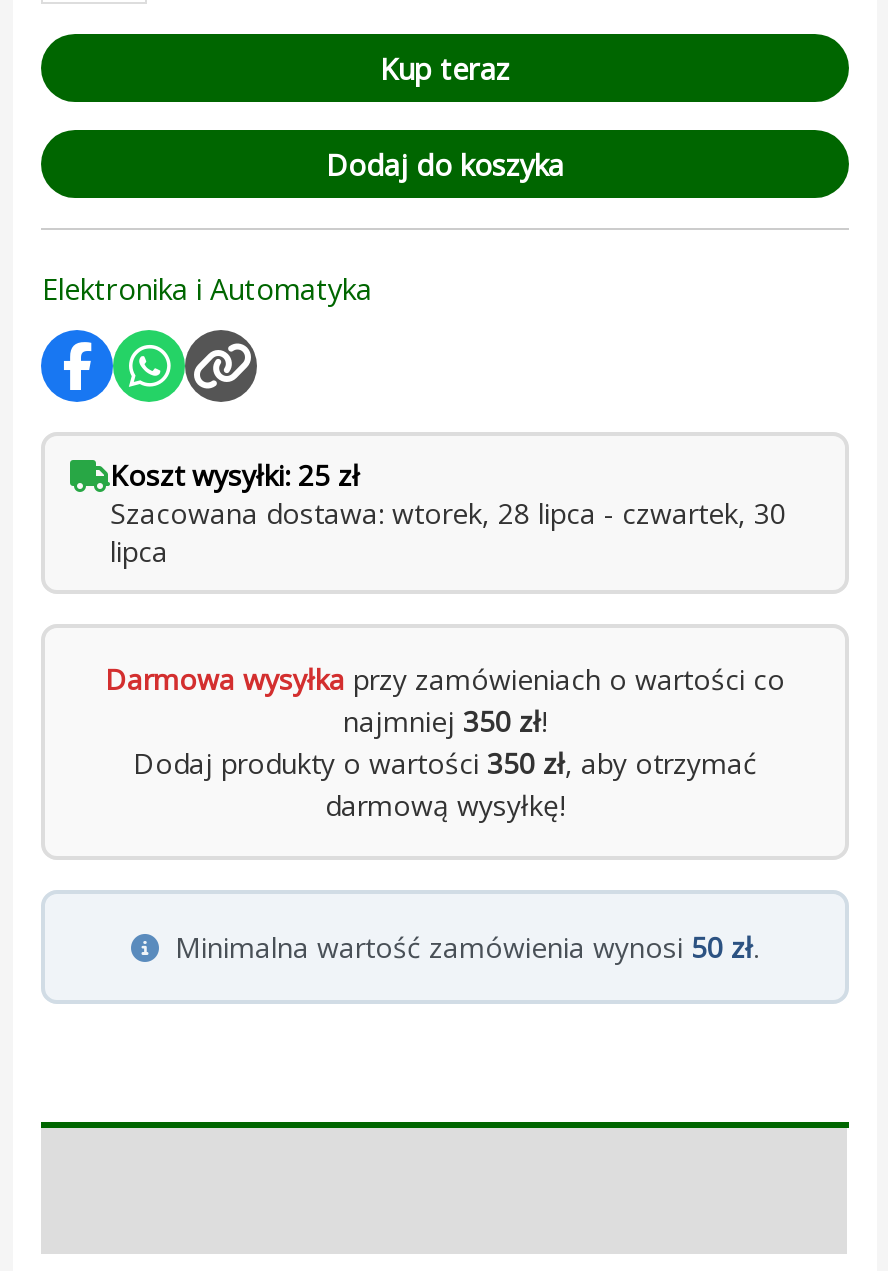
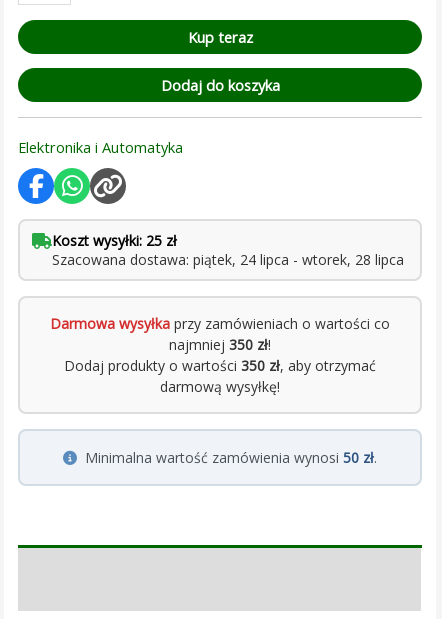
[110,495,786,571] Szacowana dostawa: wtorek, 28 lipca - czwartek, 30 | lipca -> [52,250,404,269] Szacowana dostawa: piątek, 24 lipca - wtorek, 28 lipca

